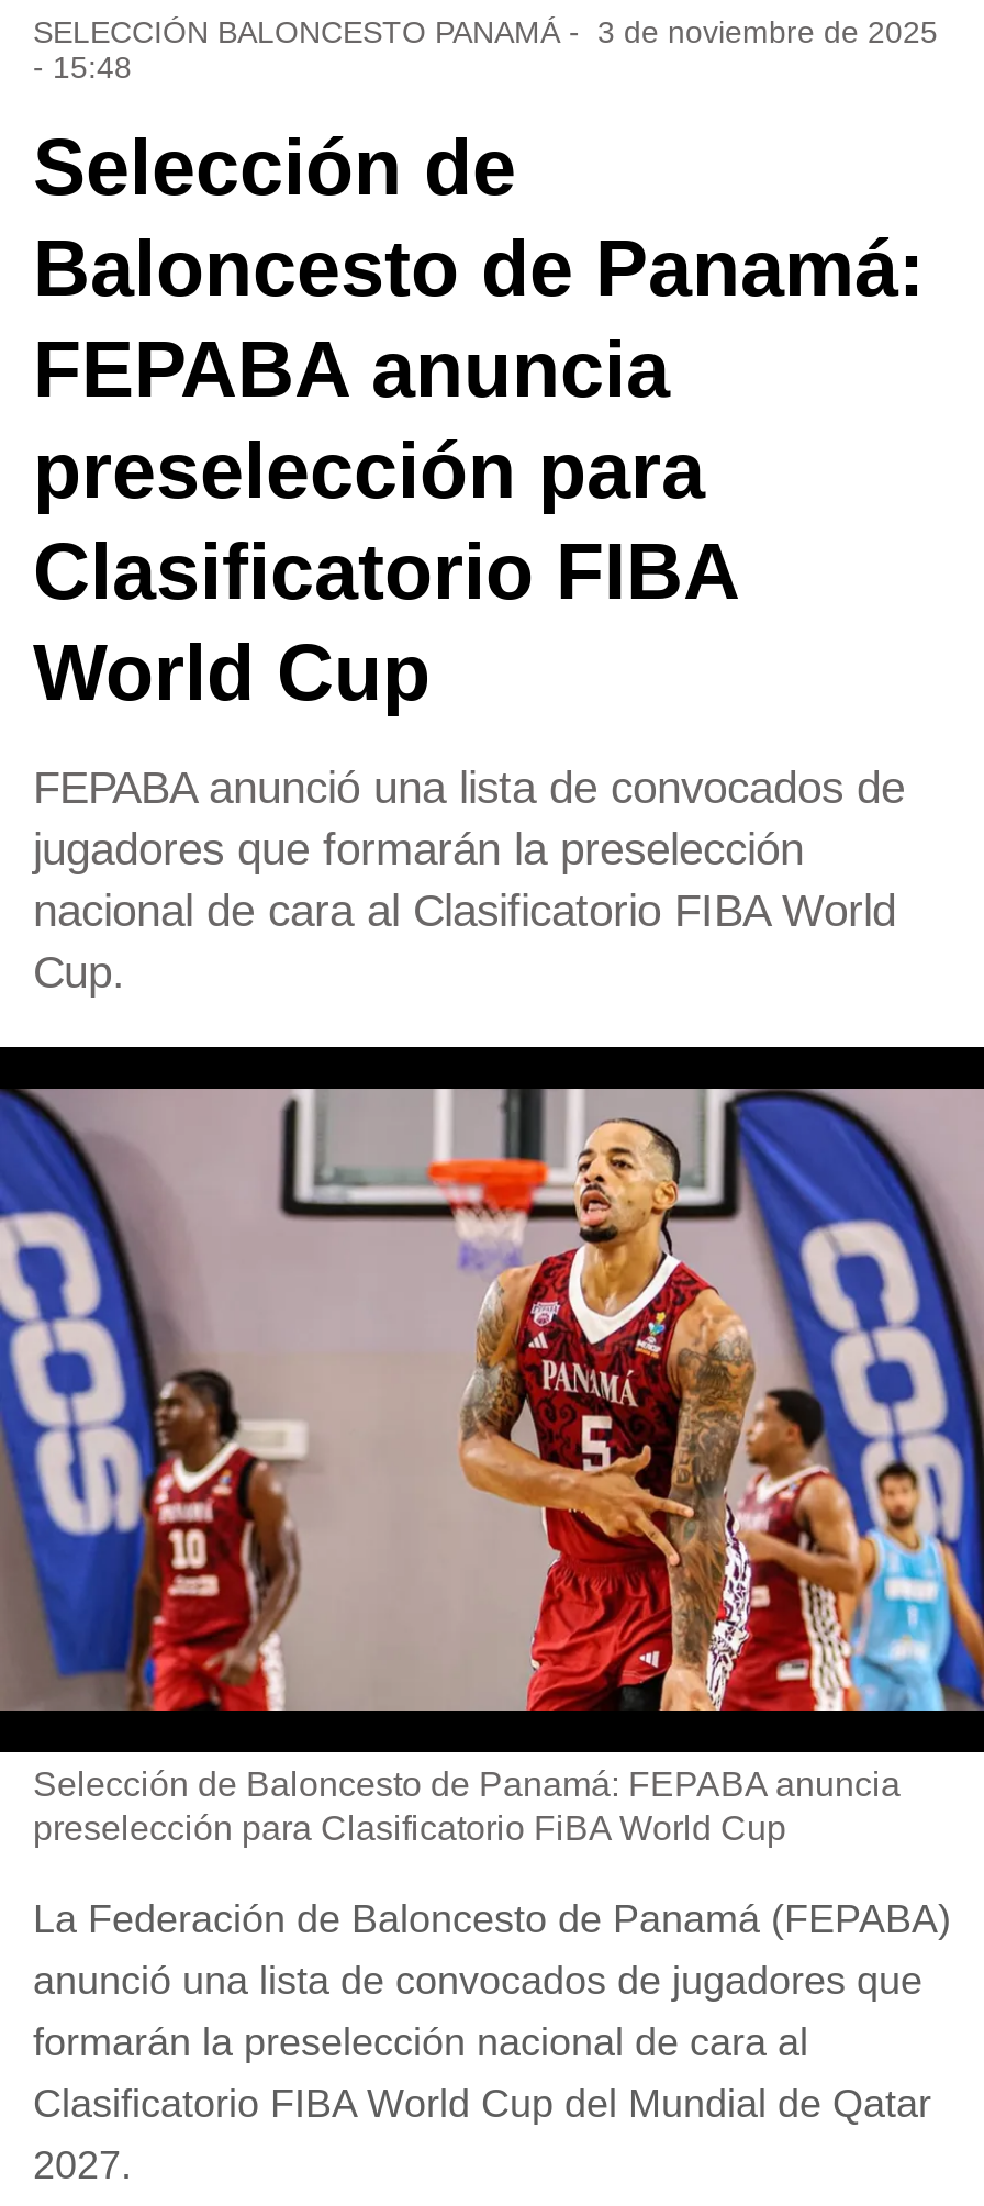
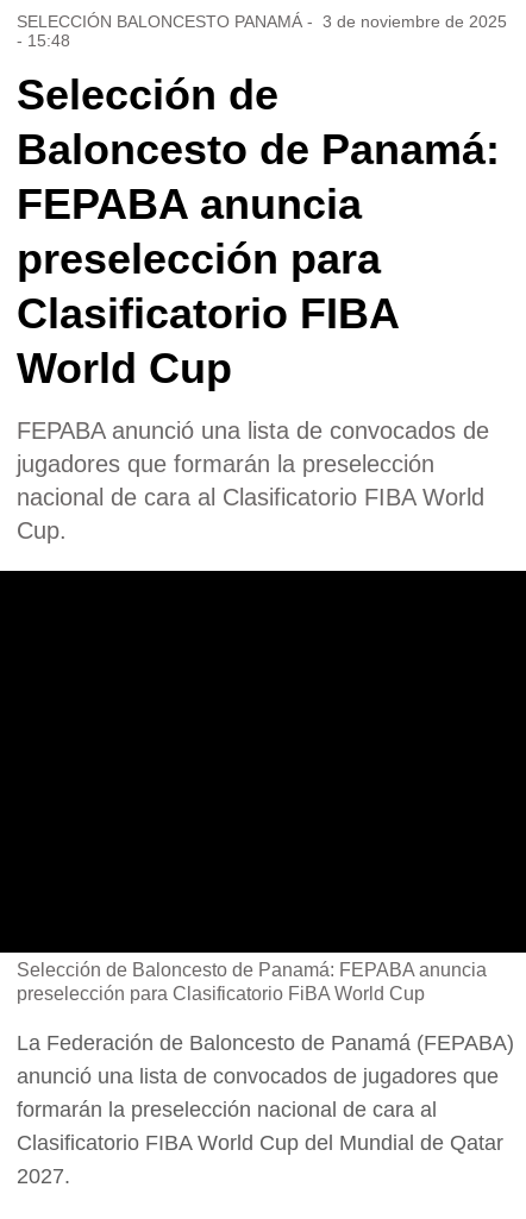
[7,1087,977,1713] [image] -> none

